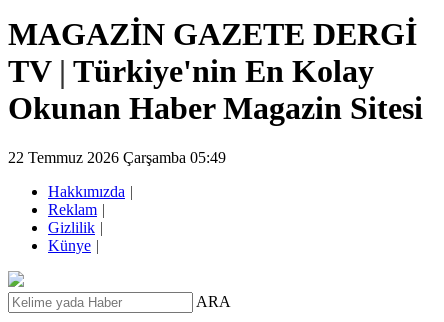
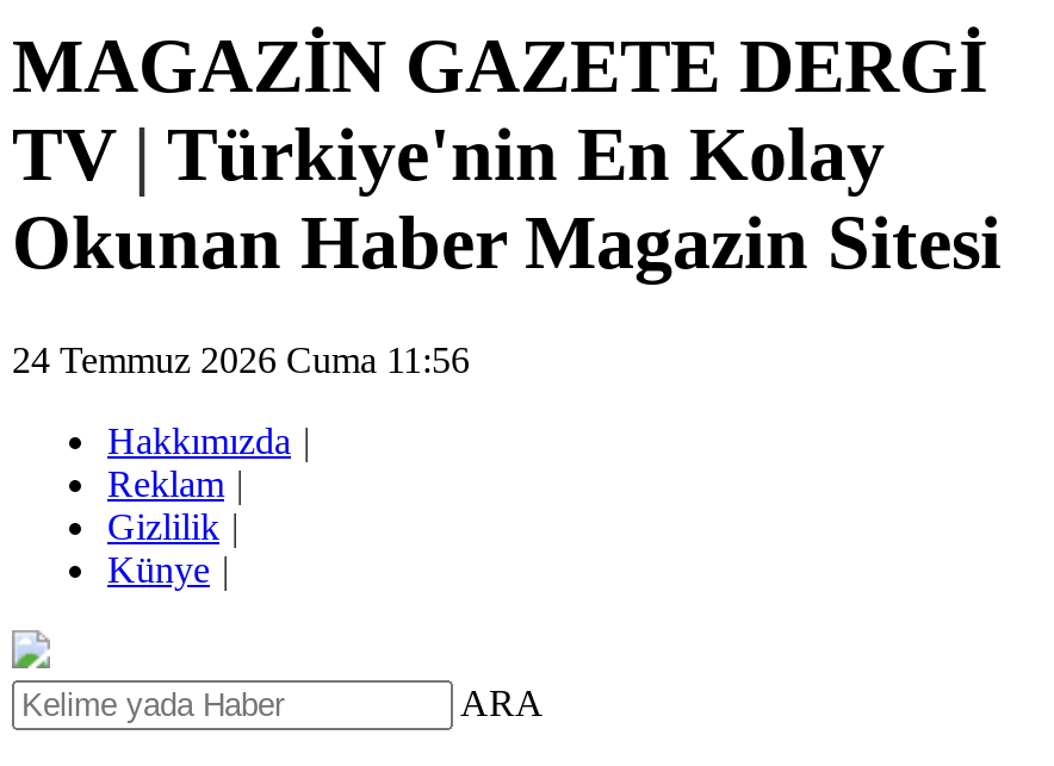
[8,149,226,166] 22 Temmuz 2026 Çarşamba 05:49 -> [12,339,470,380] 24 Temmuz 2026 Cuma 11:56

